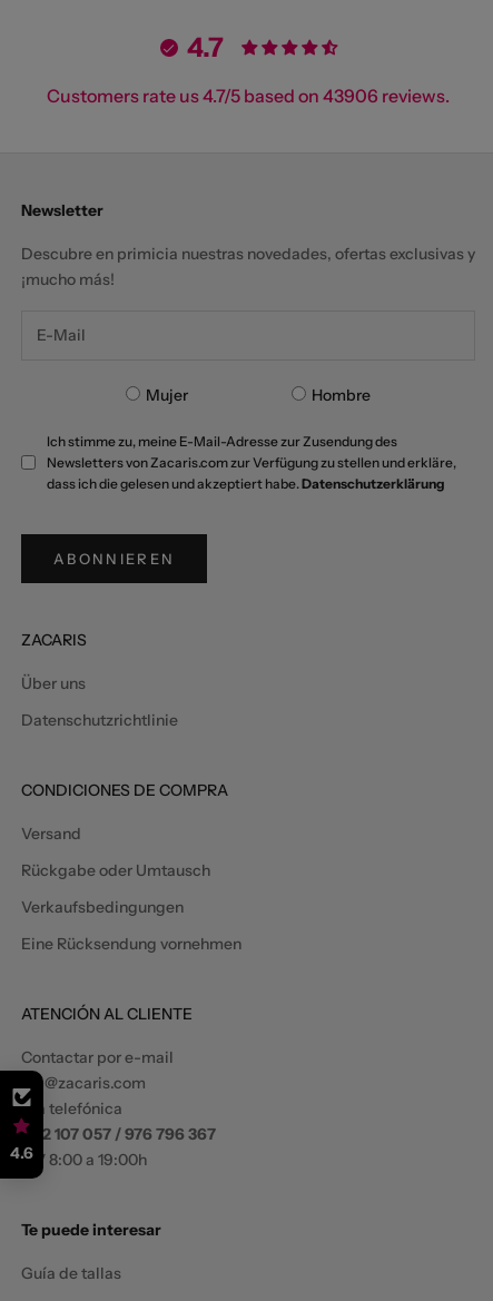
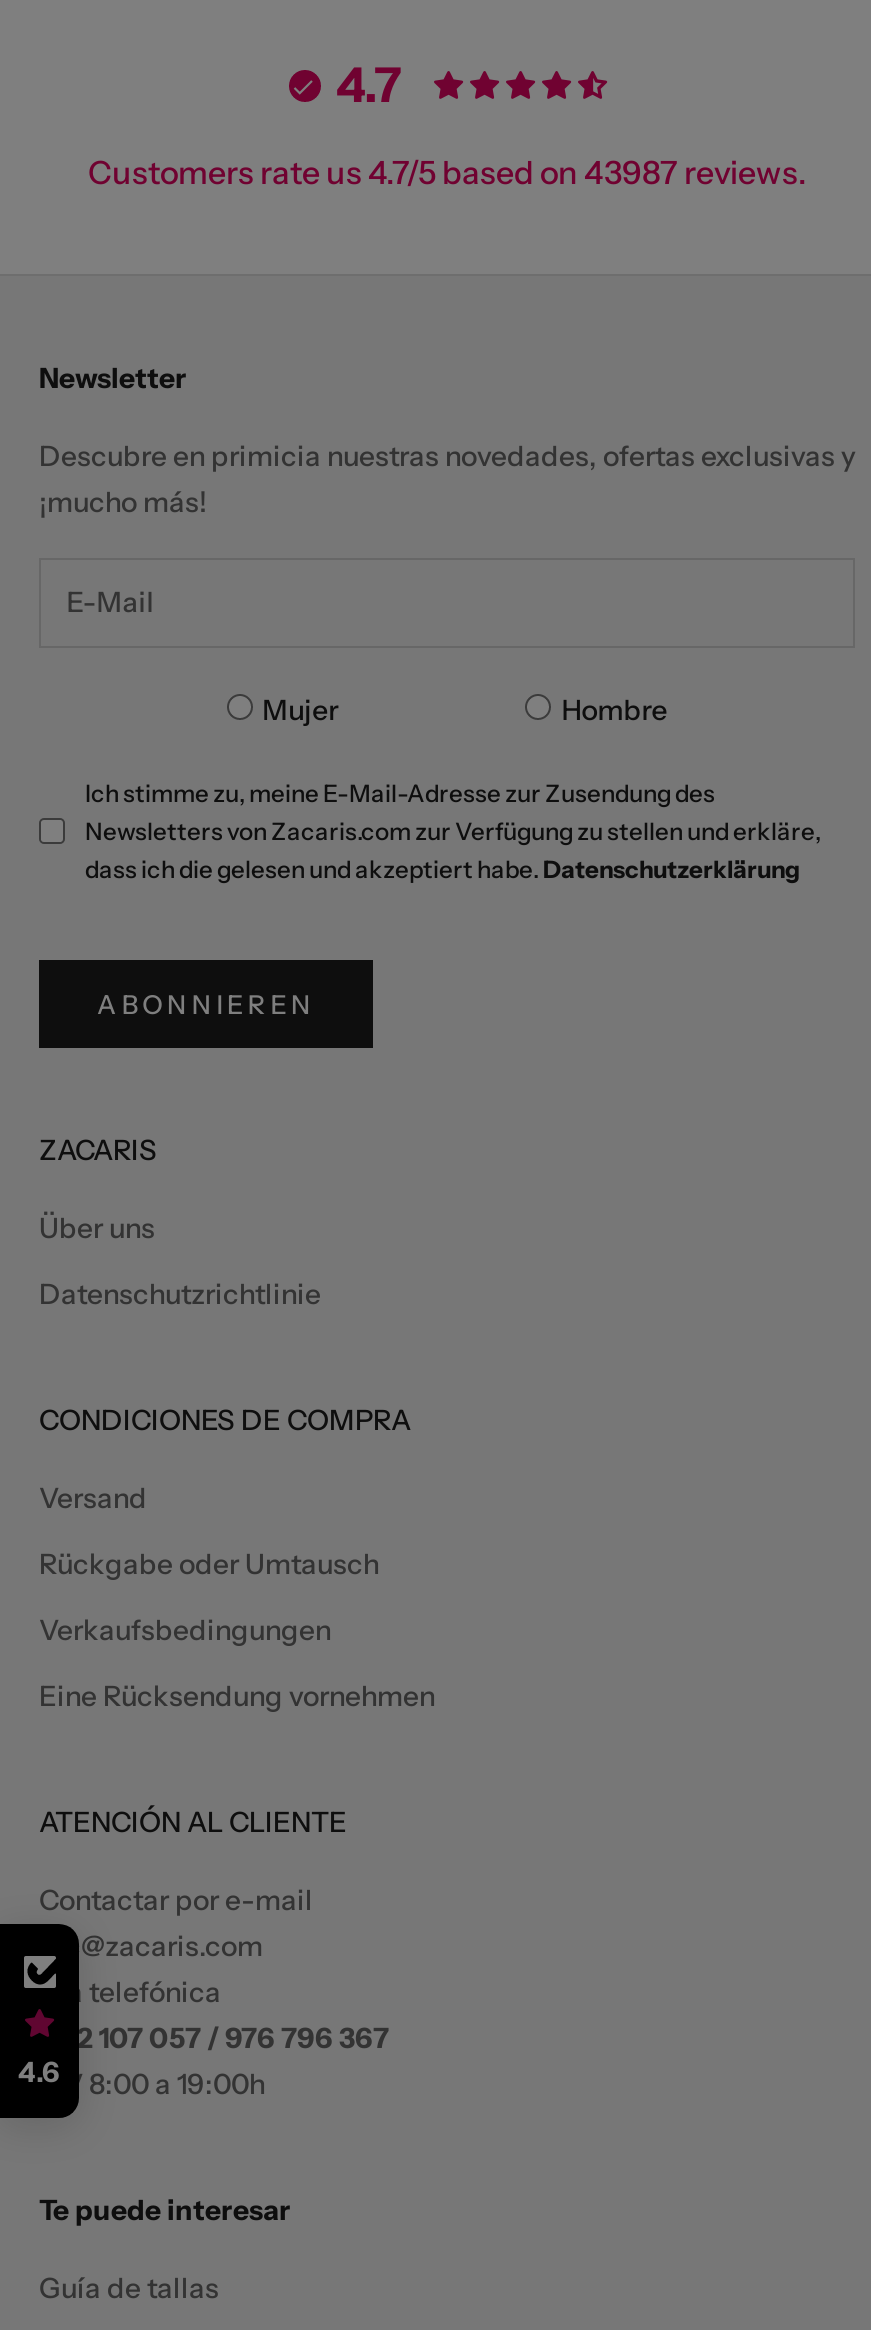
[47,84,450,106] Customers rate us 4.7/5 based on 43906 reviews. -> [88,151,806,191] Customers rate us 4.7/5 based on 43987 reviews.

